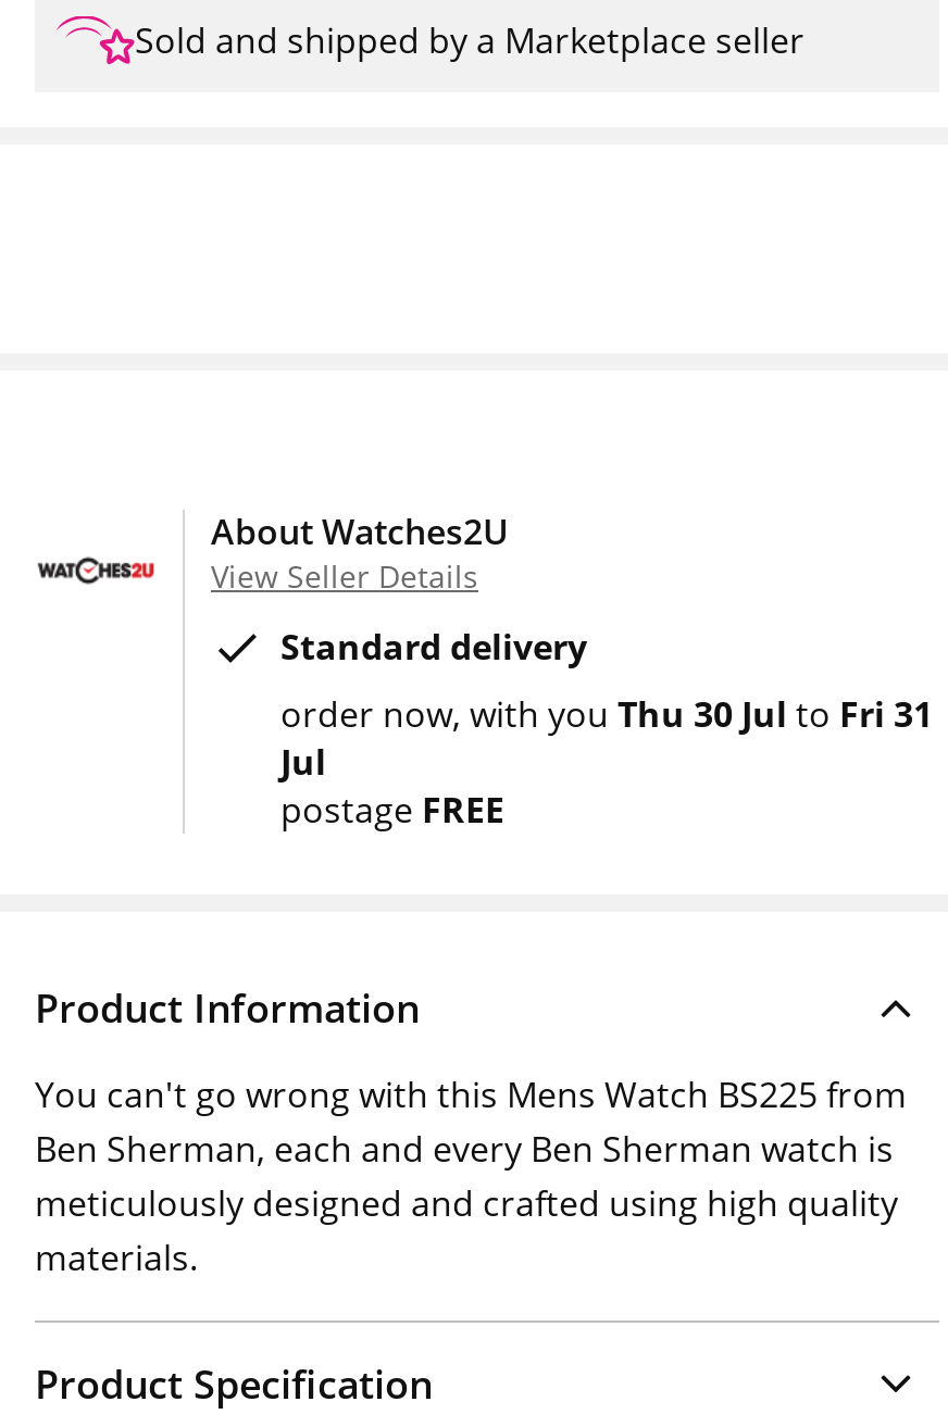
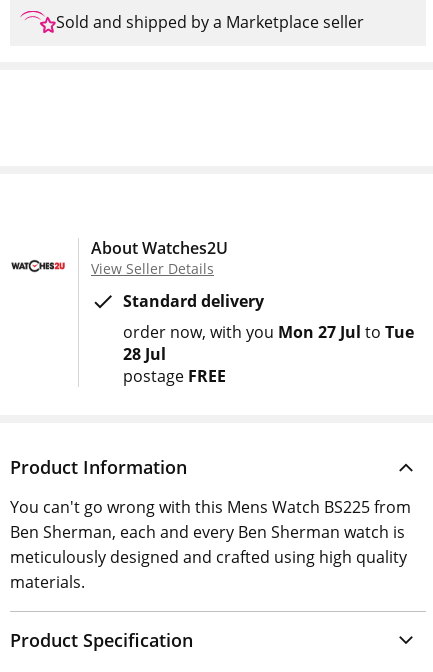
[280,690,933,786] order now with you Thu 30 Jul to Fri 31 | Jul -> [123,321,414,365] order now with you Mon 27 Jul to Tue | 28 Jul

